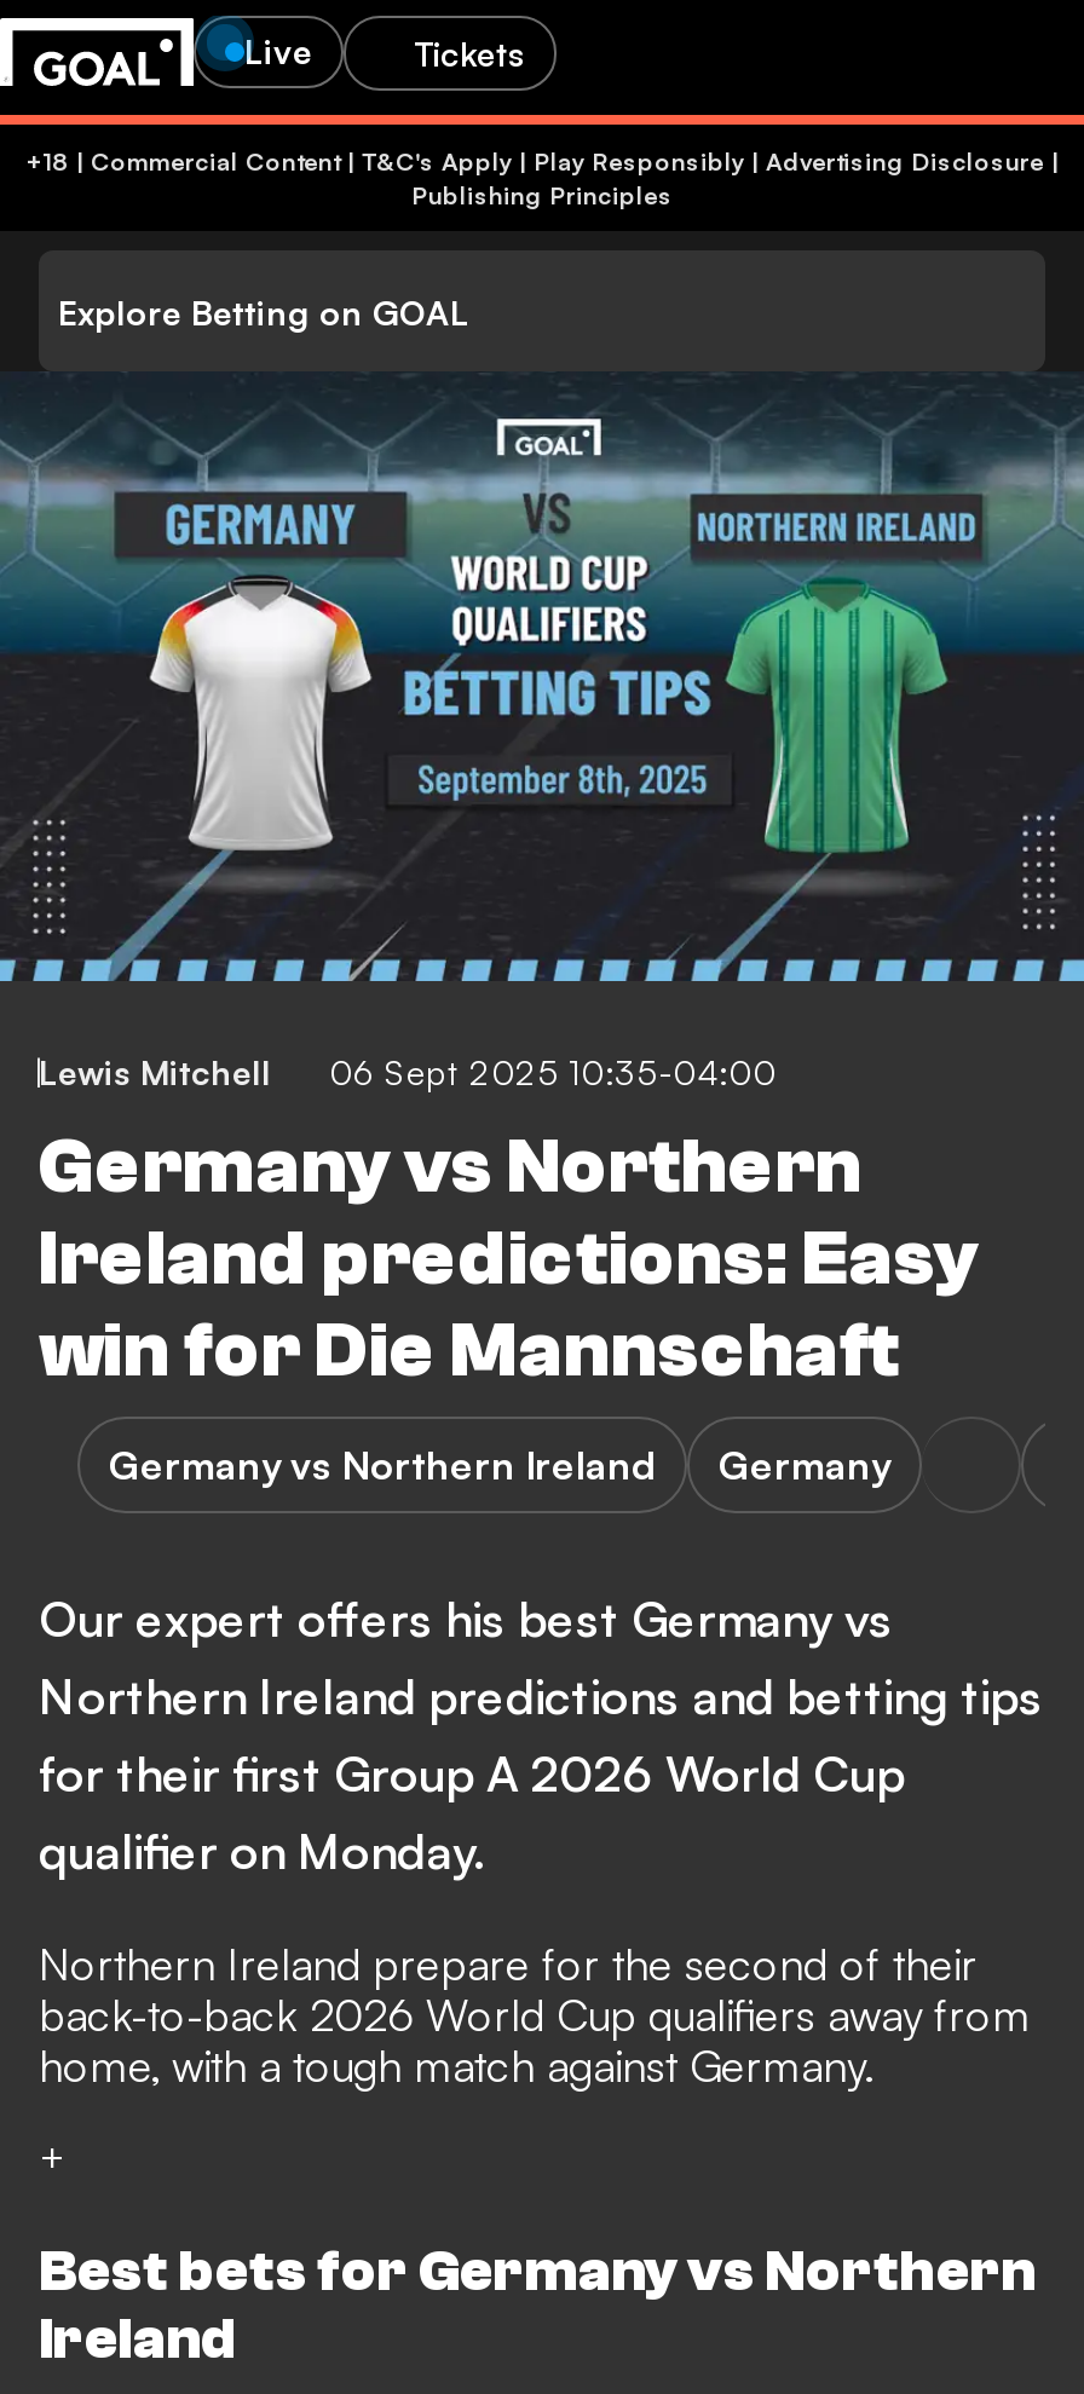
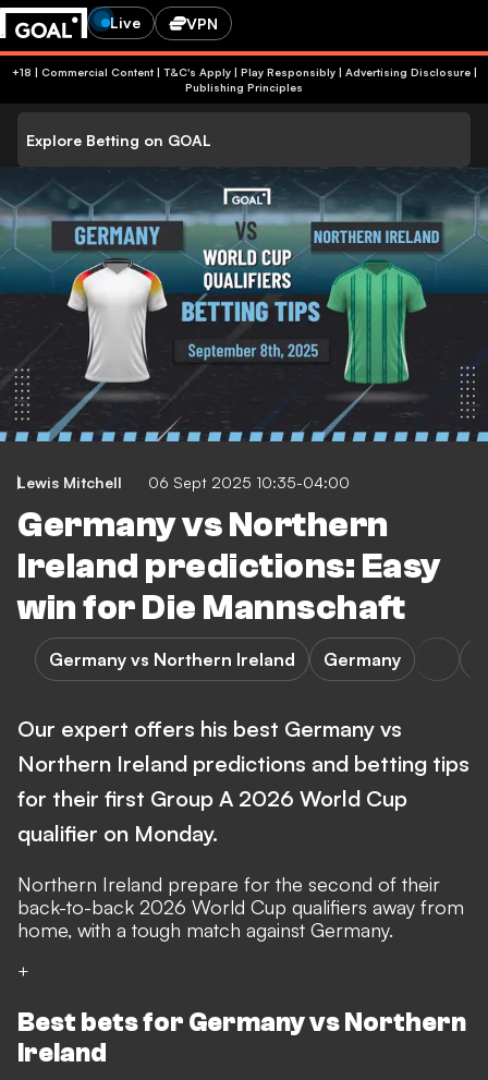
[414,31,525,73] Tickets -> [186,14,218,32] VPN

